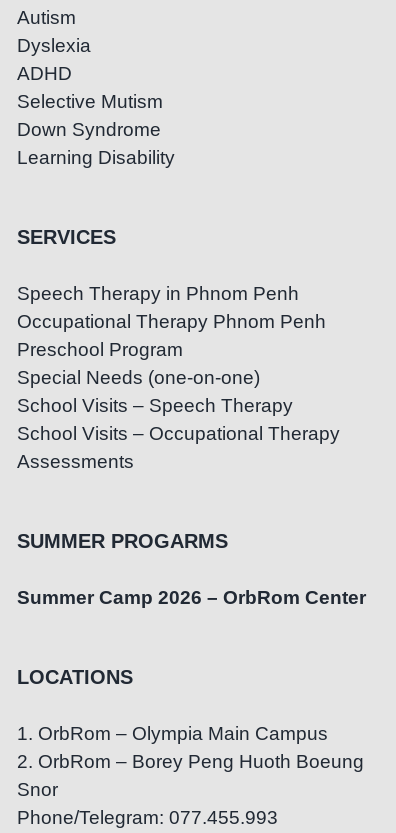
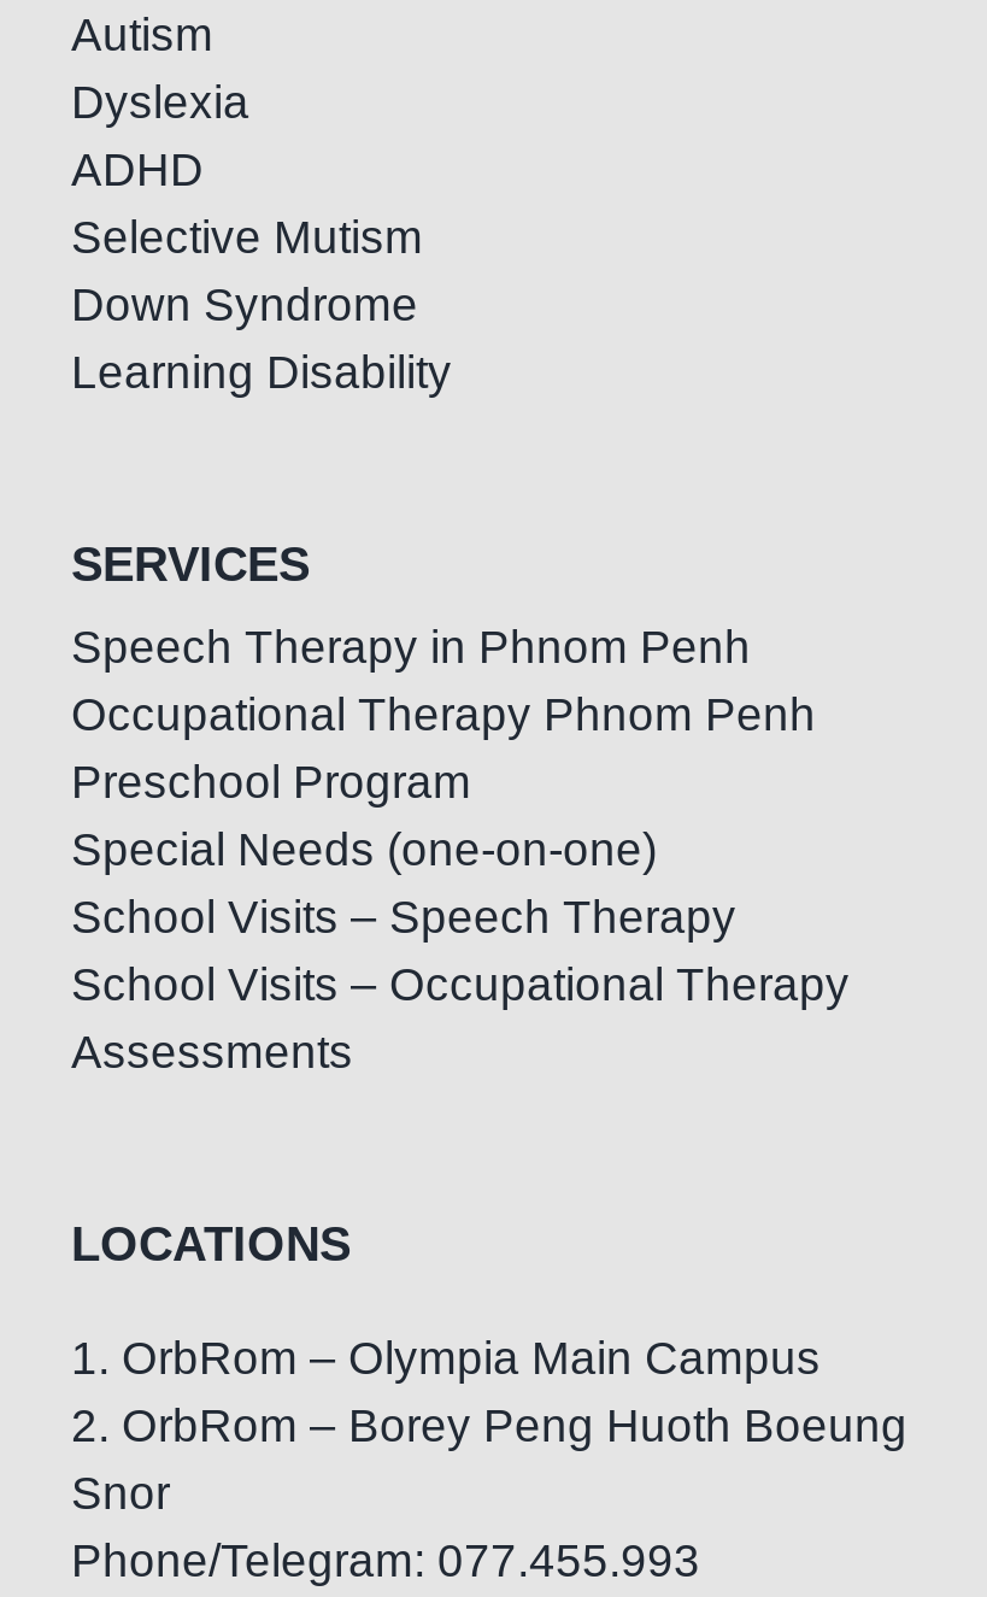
[17,530,366,608] SUMMER PROGARMS | Summer Camp 2026 – OrbRom Center -> none

